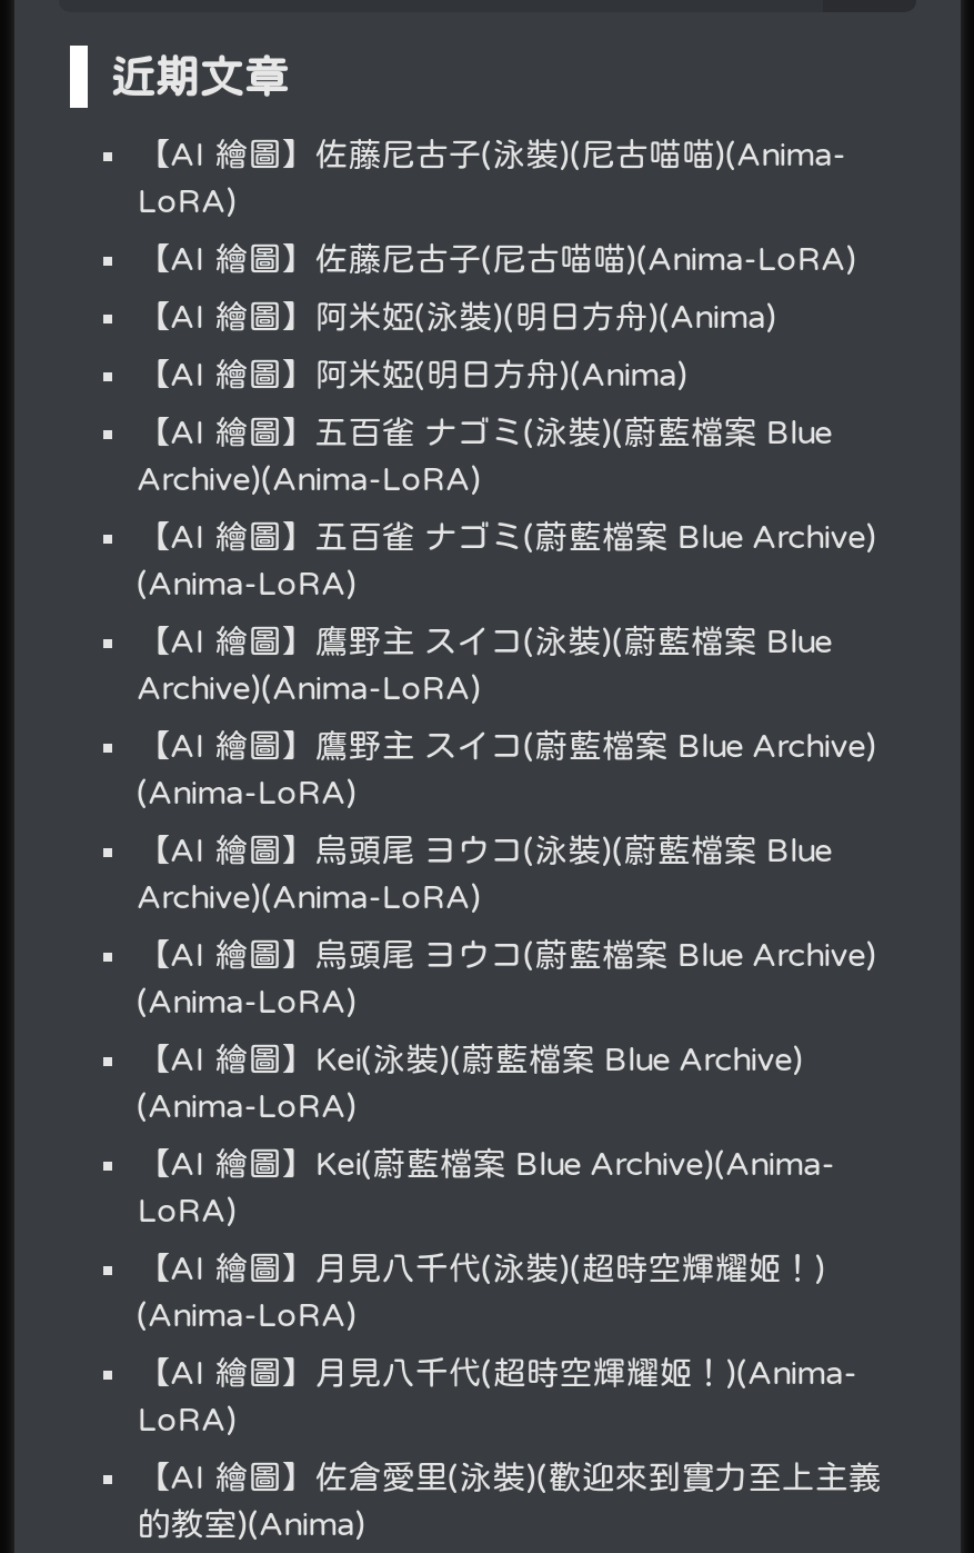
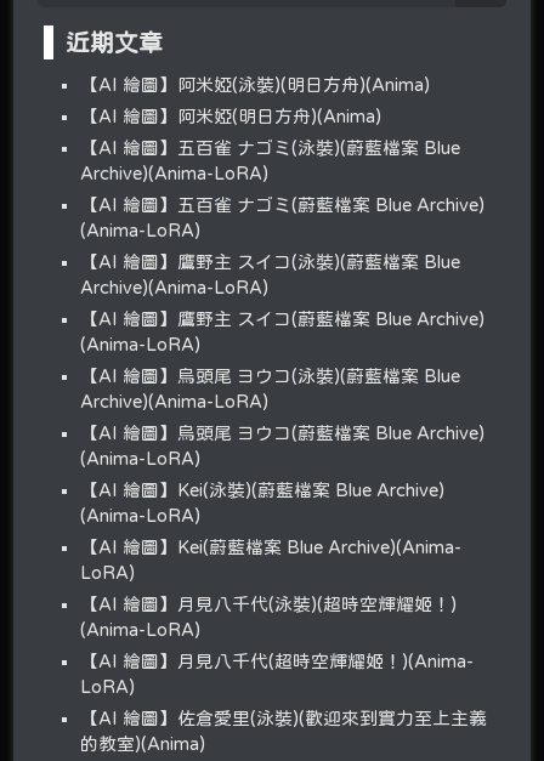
[137,138,857,275] 【AI 繪圖】佐藤尼古子(泳裝)(尼古喵喵)(Anima- | LoRA) | 【AI 繪圖】佐藤尼古子(尼古喵喵)(Anima-LoRA) -> none

